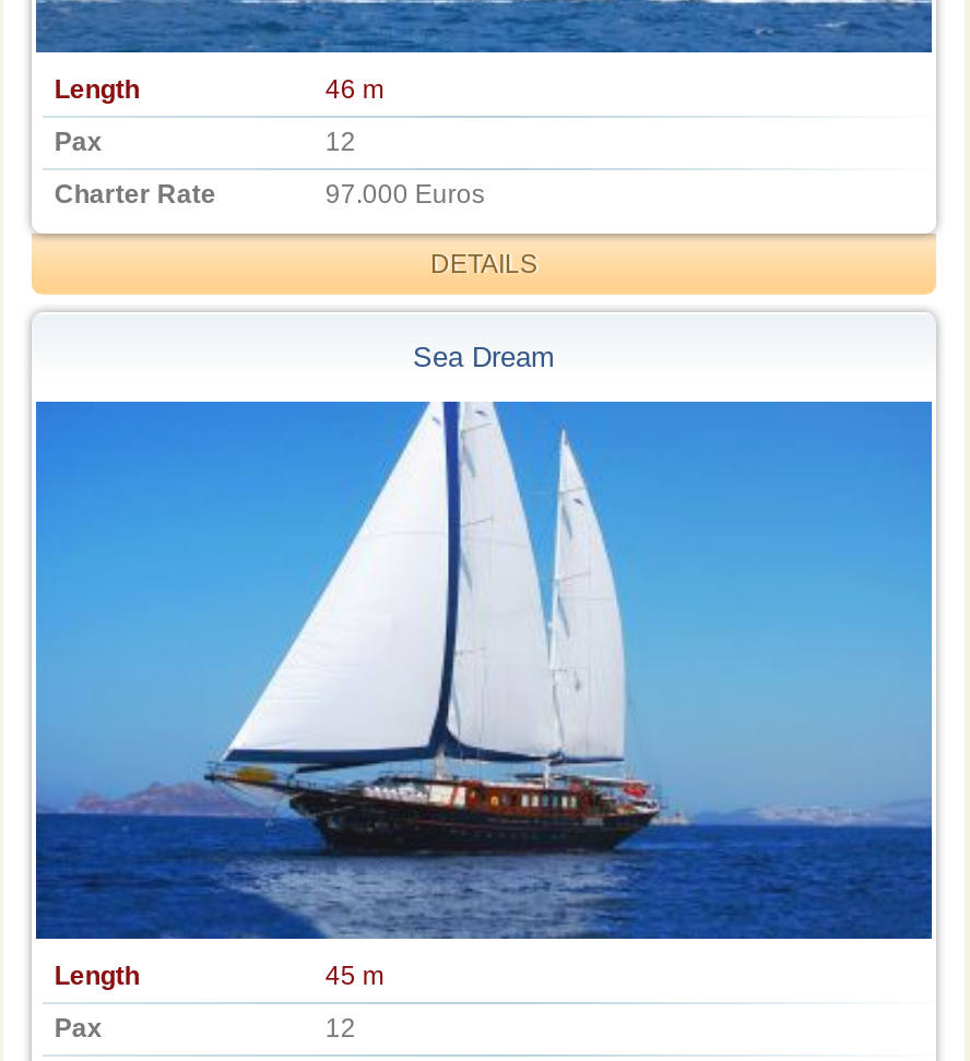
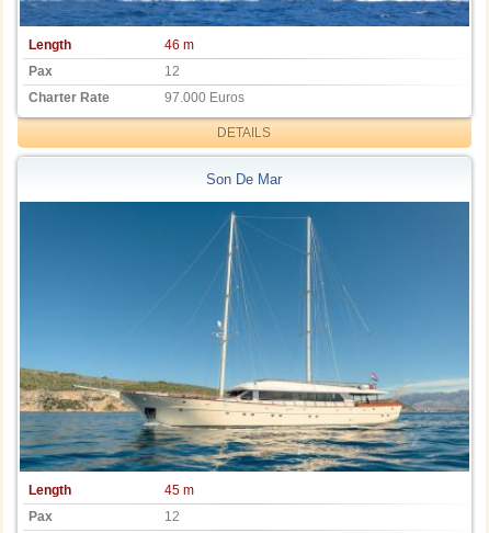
[413,341,555,374] Sea Dream -> [207,172,282,188] Son De Mar
[34,402,932,941] [image] -> [19,201,469,473] [image]

